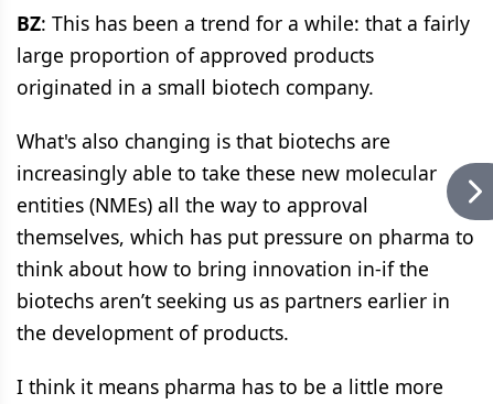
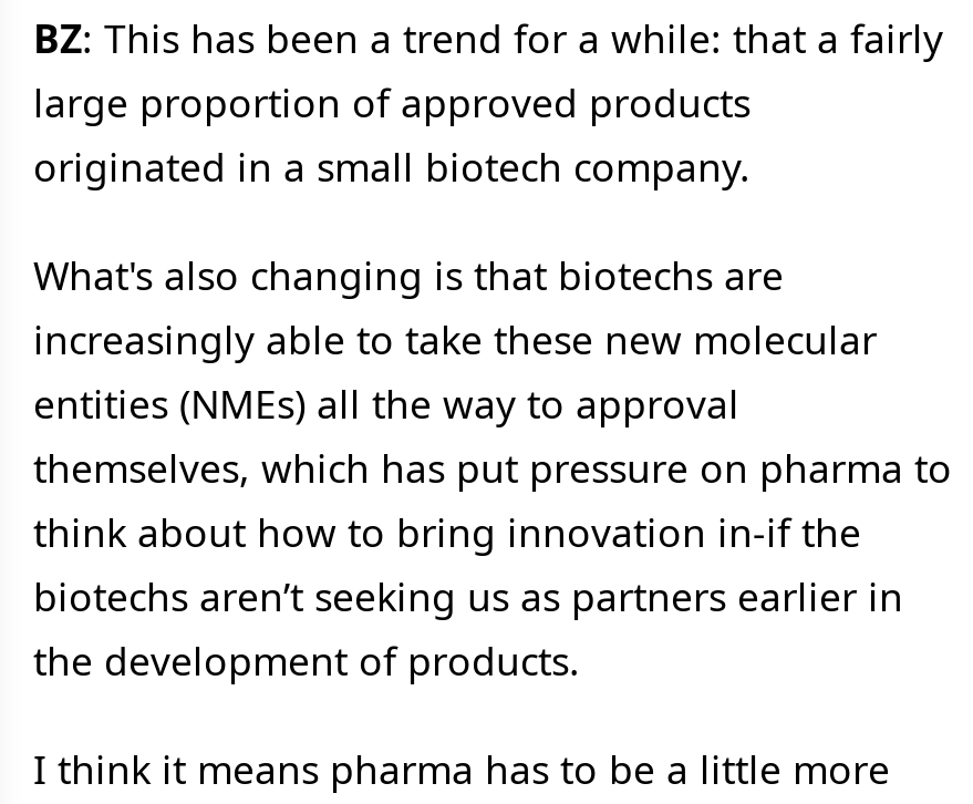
[446,162,490,221] [image] -> none

